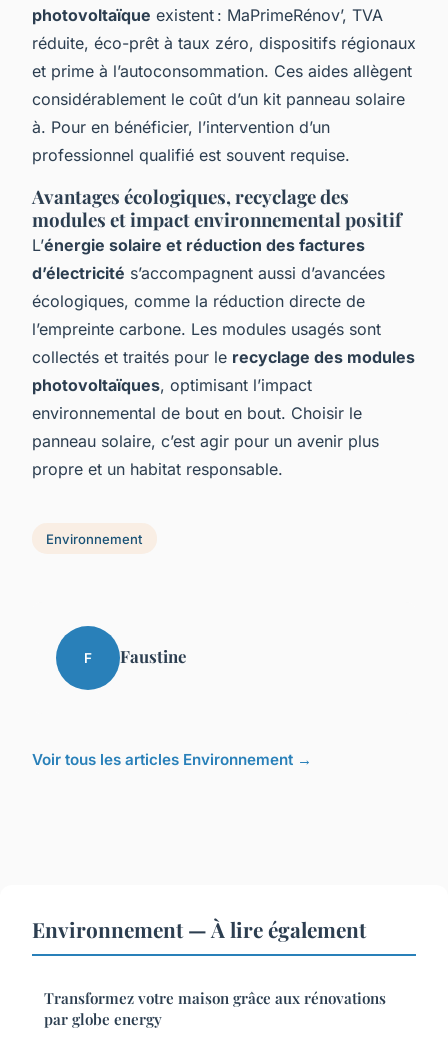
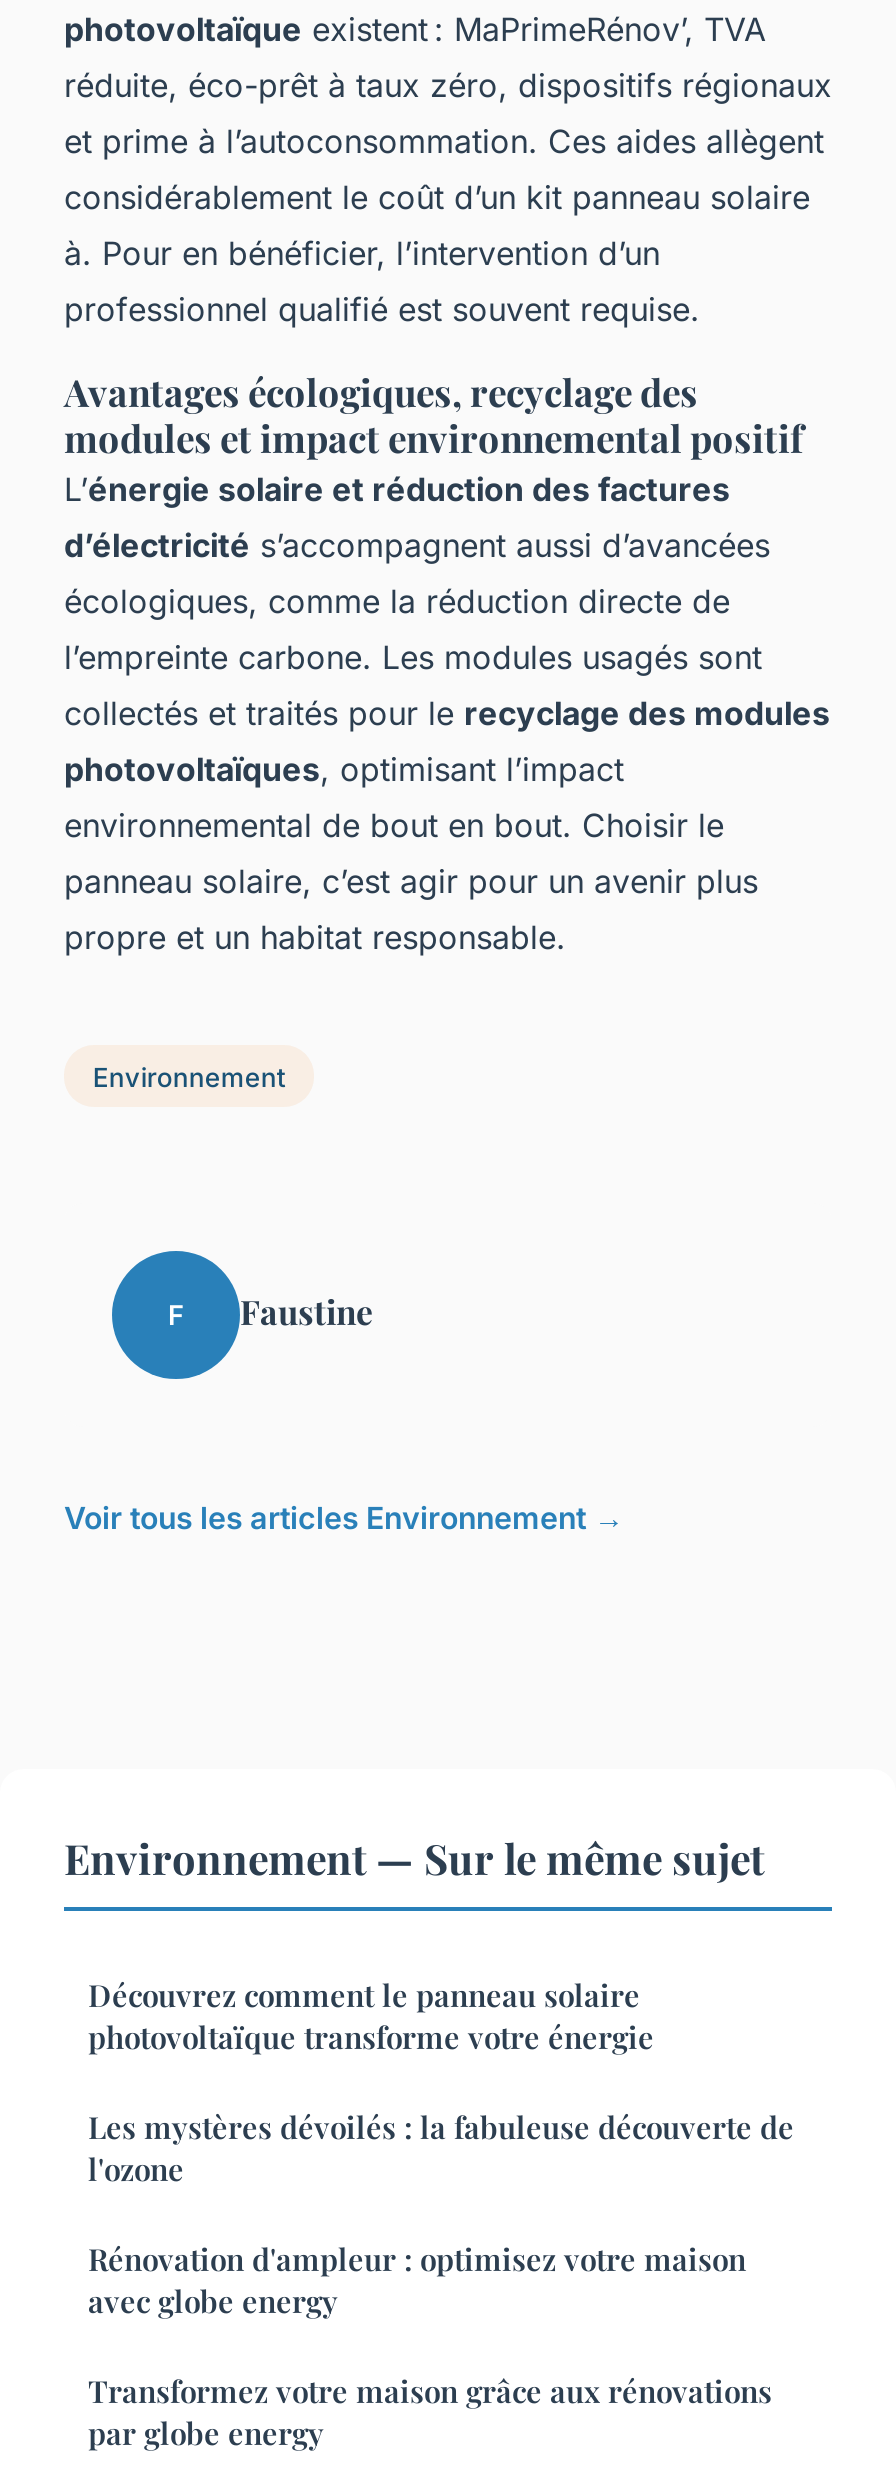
[32,915,366,943] Environnement — À lire également -> [64,1830,794,2322] Environnement — Sur le même sujet | Découvrez comment le panneau solaire | photovoltaïque transforme votre énergie | Les mystères dévoilés : la fabuleuse découverte de | l'ozone | Rénovation d'ampleur : optimisez votre maison | avec globe energy

